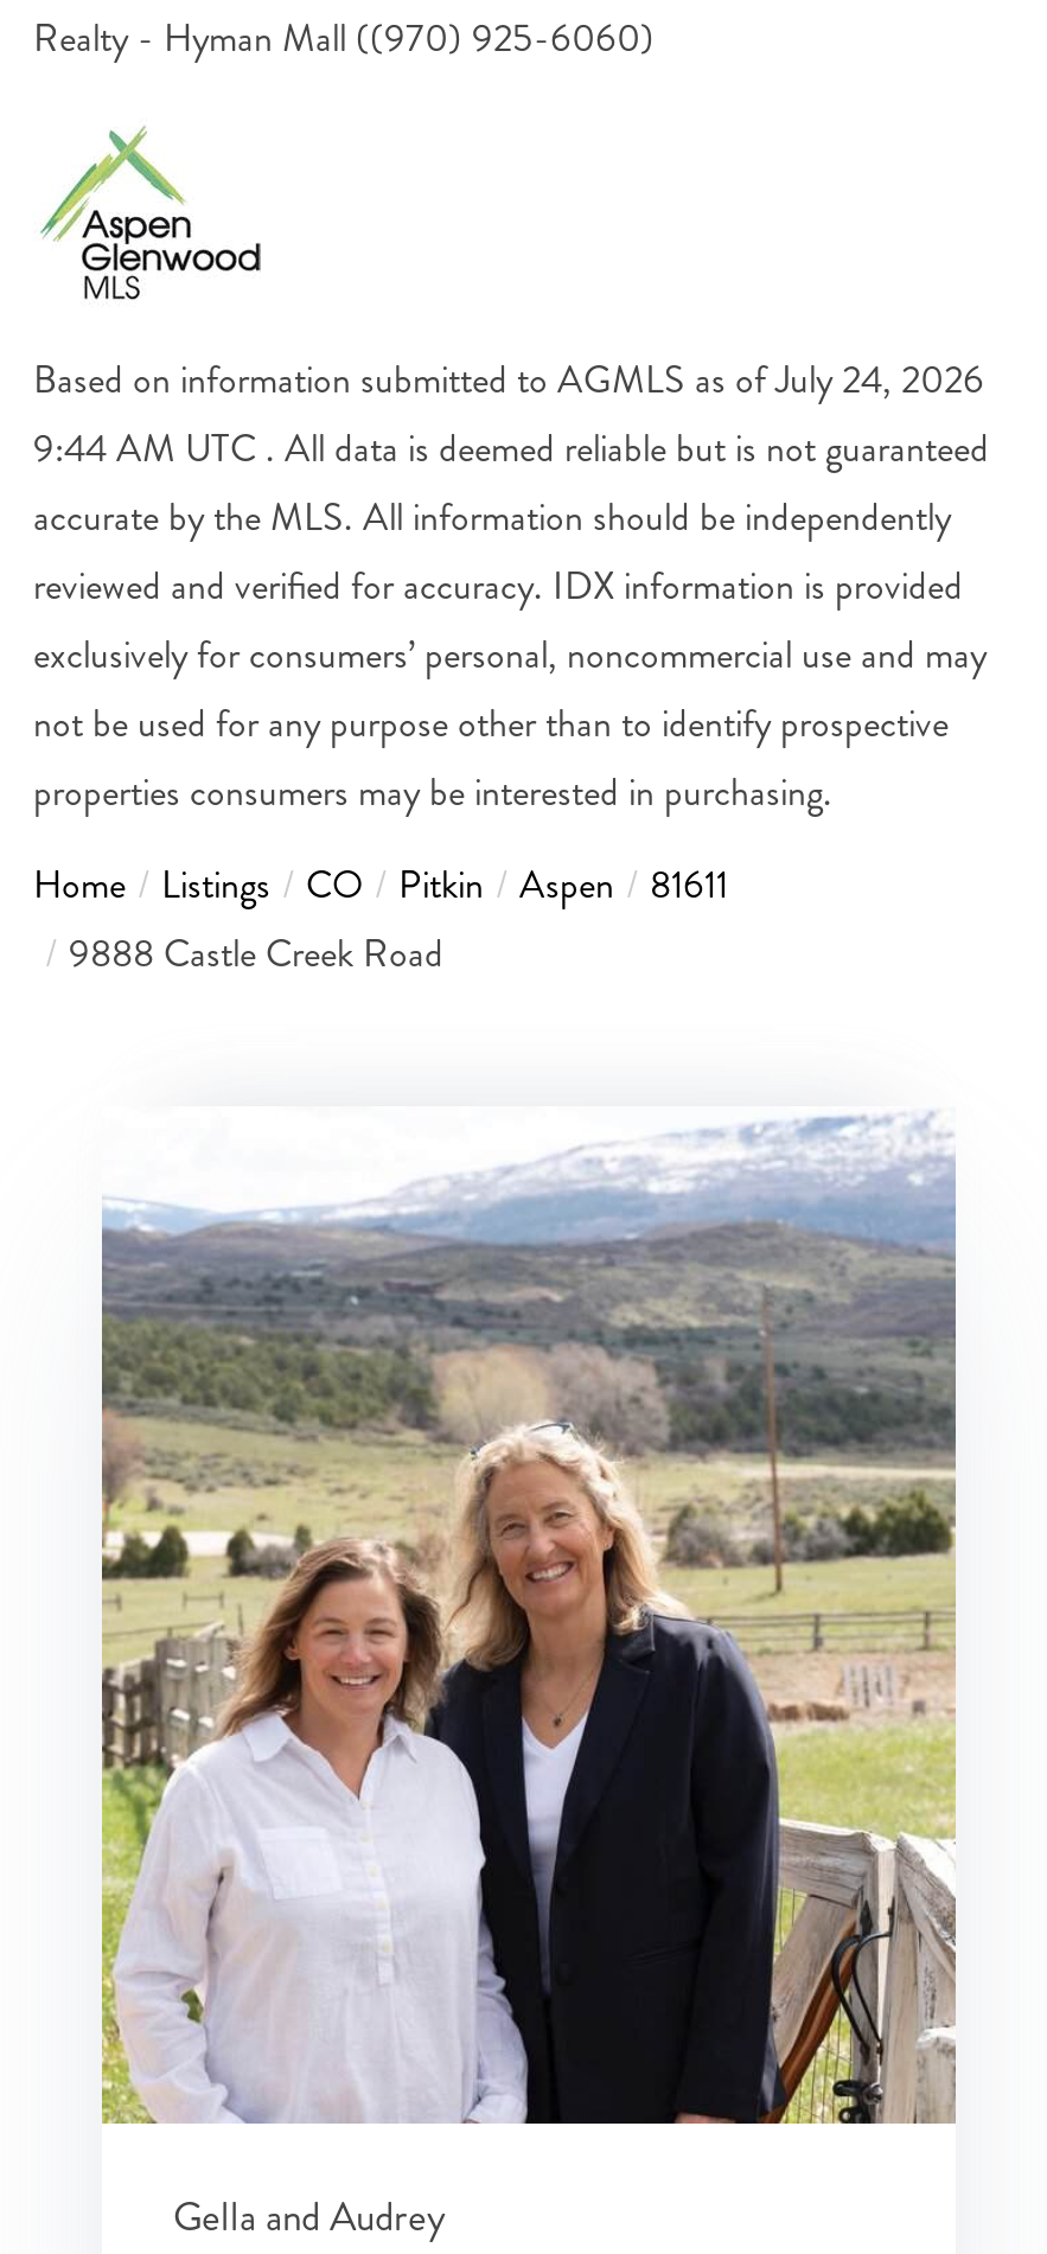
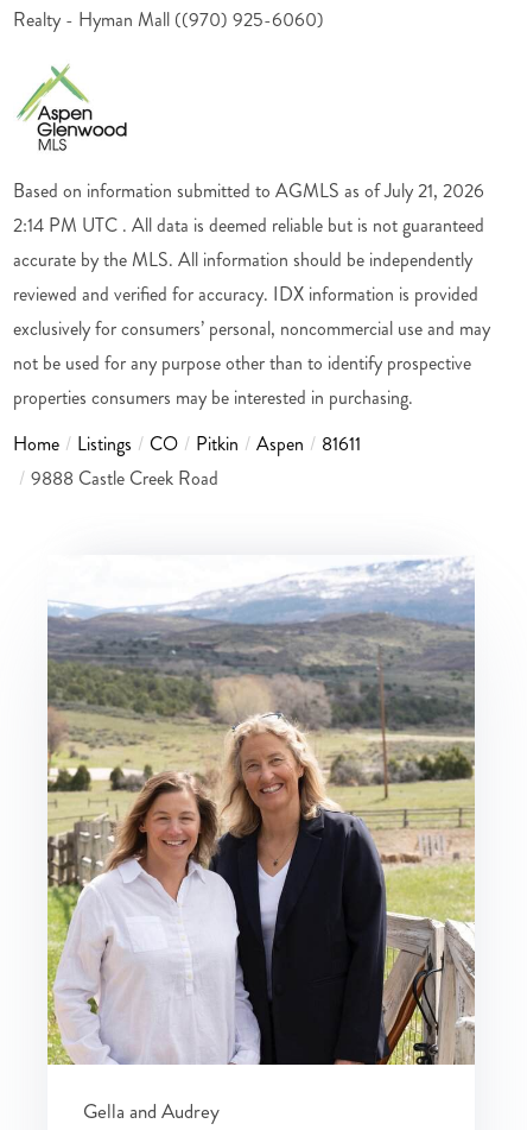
[33,352,984,407] Based on information submitted to AGMLS as of July 24, 2026 -> [13,177,484,204] Based on information submitted to AGMLS as of July 21, 2026
[33,421,989,475] 9:44 AM UTC . All data is deemed reliable but is not guaranteed -> [13,212,484,239] 2:14 PM UTC . All data is deemed reliable but is not guaranteed

